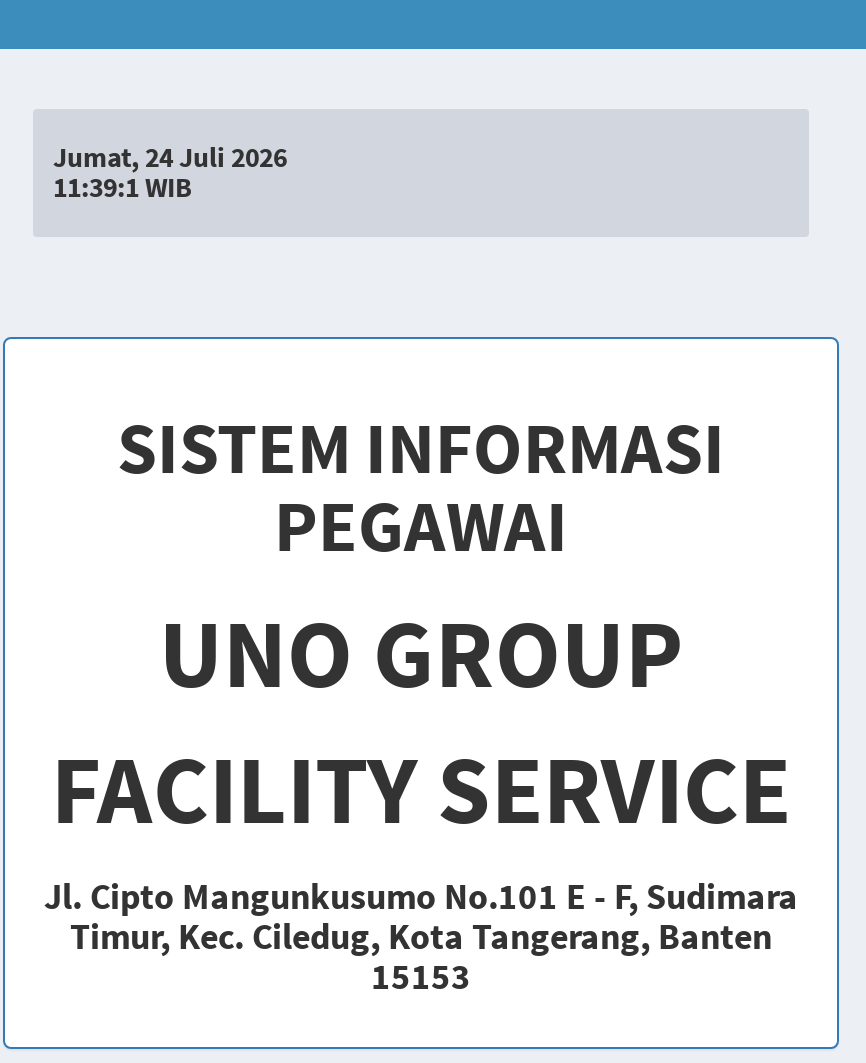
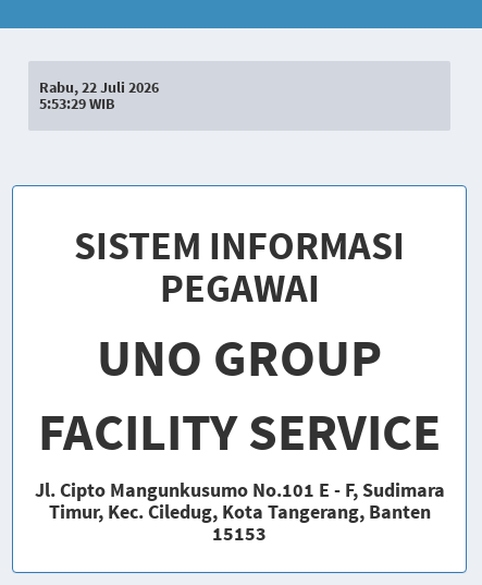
[53,139,287,175] Jumat, 24 Juli 2026 -> [39,77,159,97] Rabu, 22 Juli 2026
[53,169,191,205] 11:39:1 WIB -> [39,94,114,113] 5:53:29 WIB

